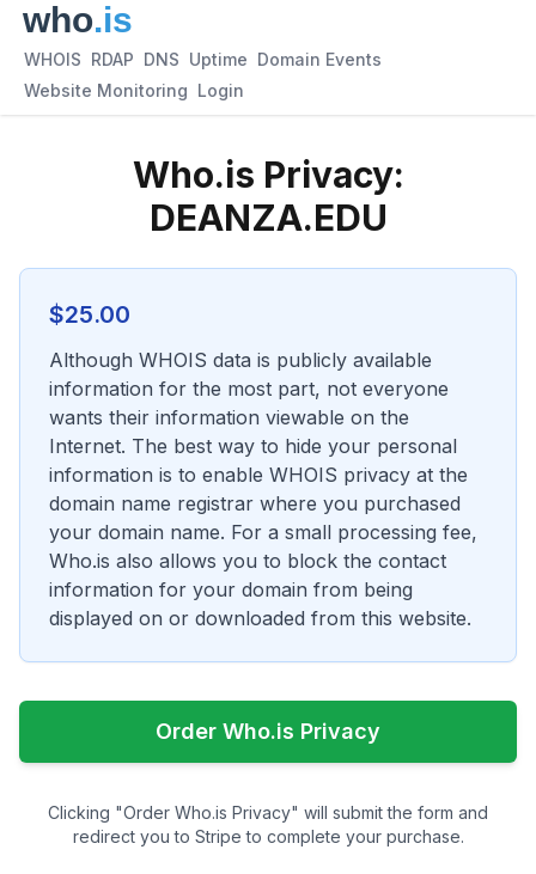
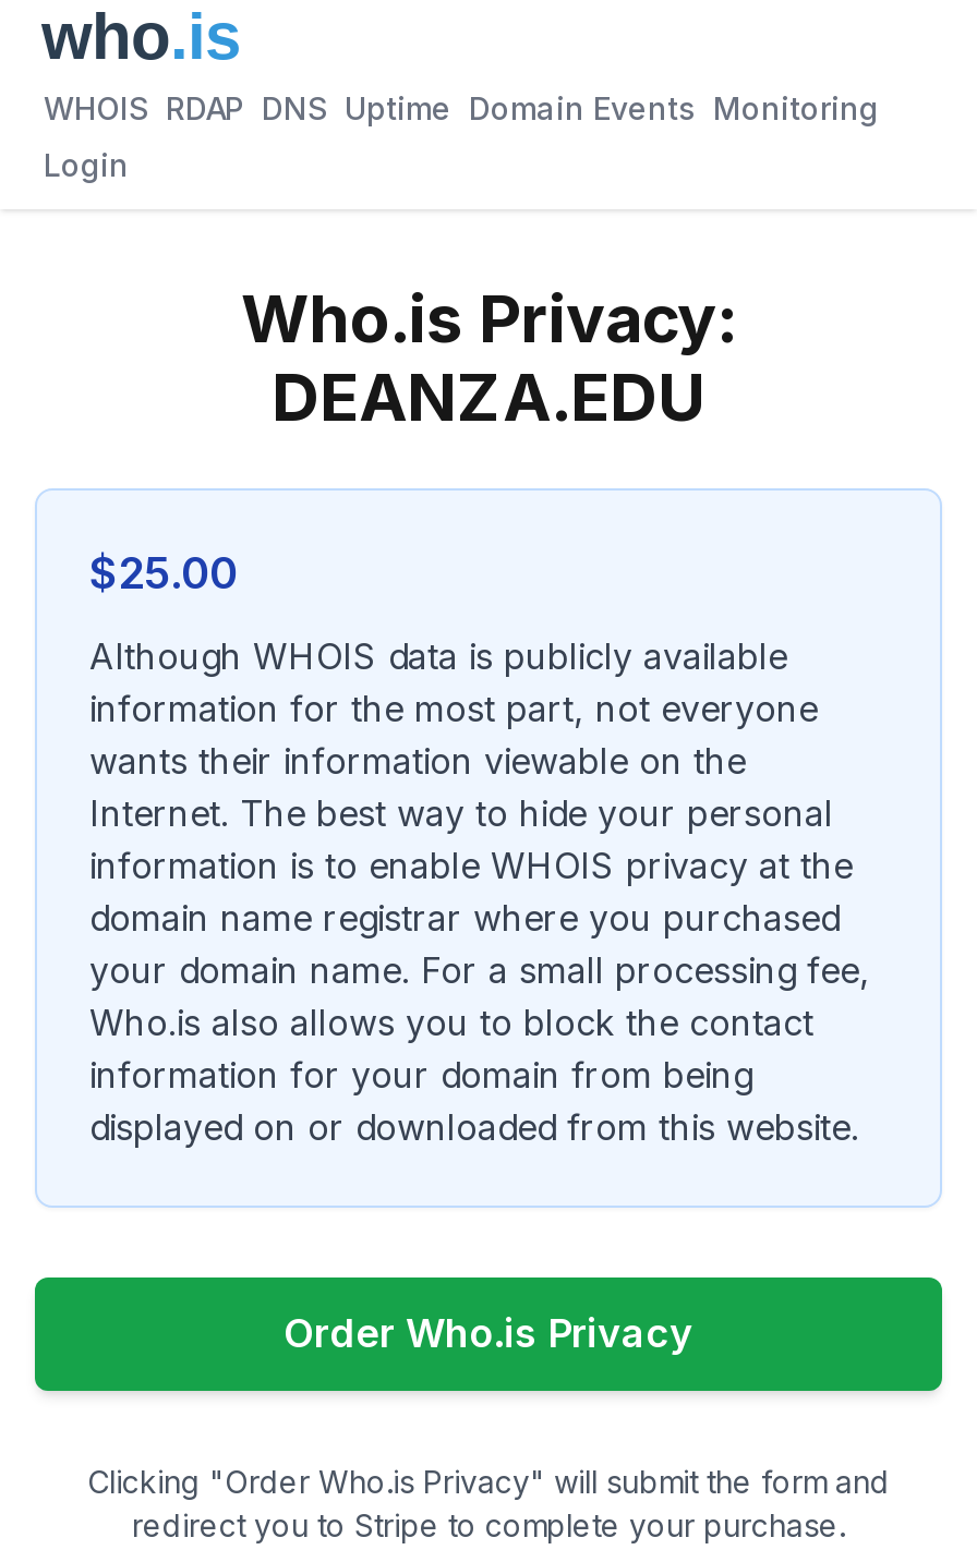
[24,49,382,69] WHOIS RDAP DNS Uptime Domain Events -> [44,89,879,126] WHOIS RDAP DNS Uptime Domain Events Monitoring
[24,80,244,100] Website Monitoring Login -> [44,146,129,183] Login

